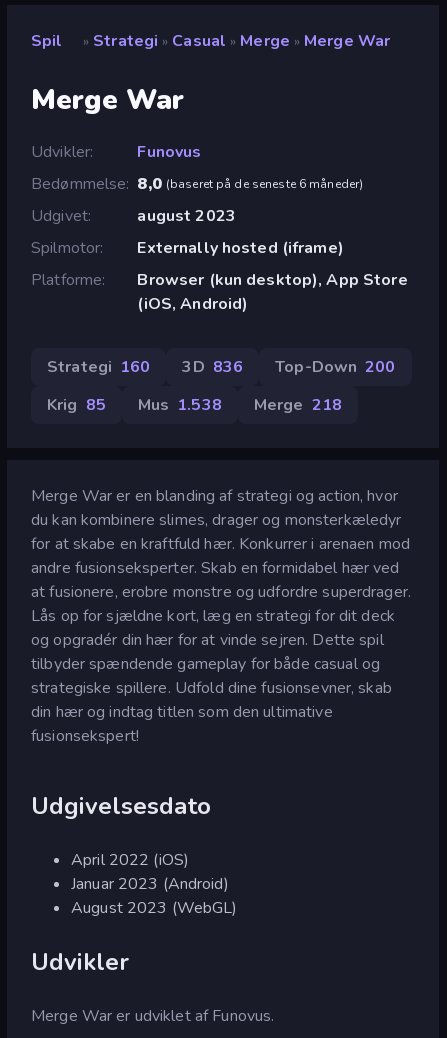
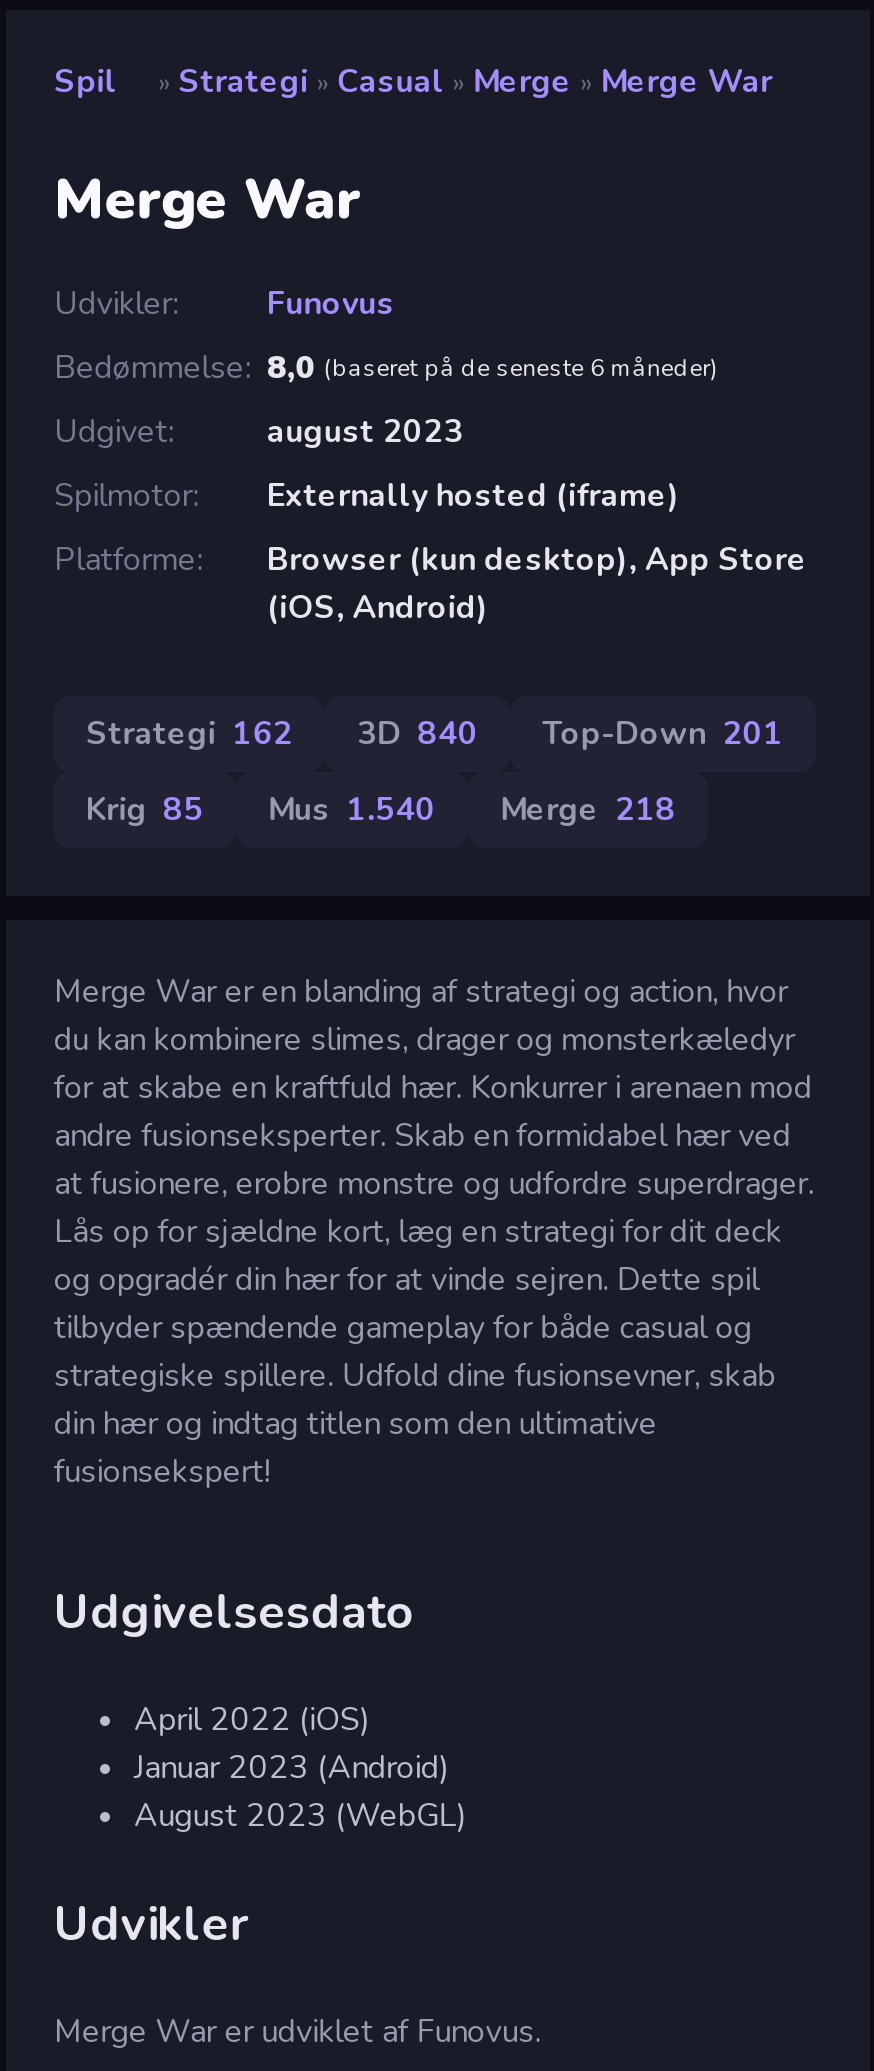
[47,356,150,378] Strategi 160 -> [86,712,293,756] Strategi 162
[182,356,243,378] 3D 836 -> [357,712,478,756] 3D 840
[275,356,396,378] Top-Down 200 -> [542,712,783,756] Top-Down 201
[47,394,342,416] Krig 85 Mus 1.538 Merge 218 -> [86,788,676,832] Krig 85 Mus 1.540 Merge 218

